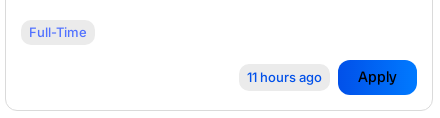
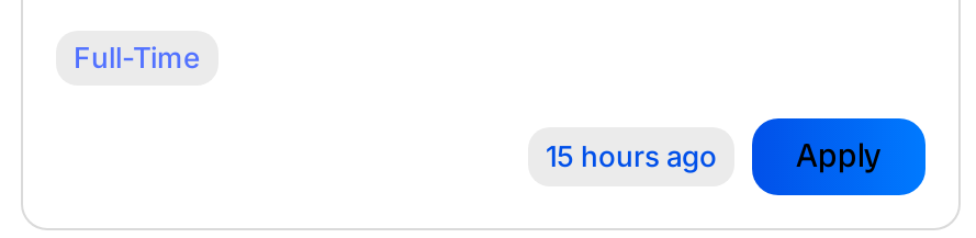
[247,69,322,85] 11 hours ago -> [546,140,717,175] 15 hours ago

